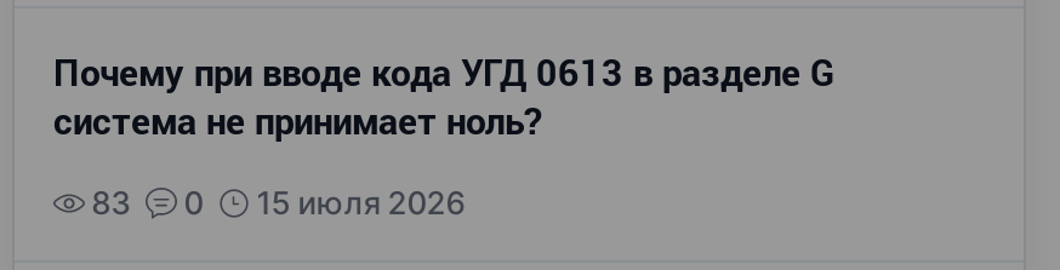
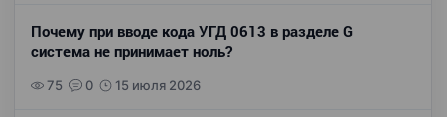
[91,183,465,222] 83 0 15 июля 2026 -> [47,77,201,93] 75 0 15 июля 2026

